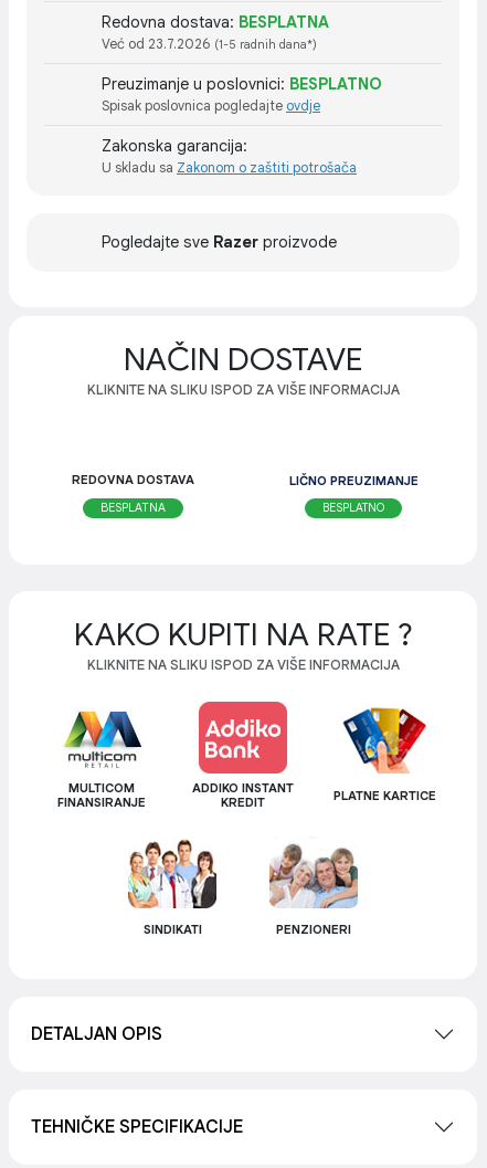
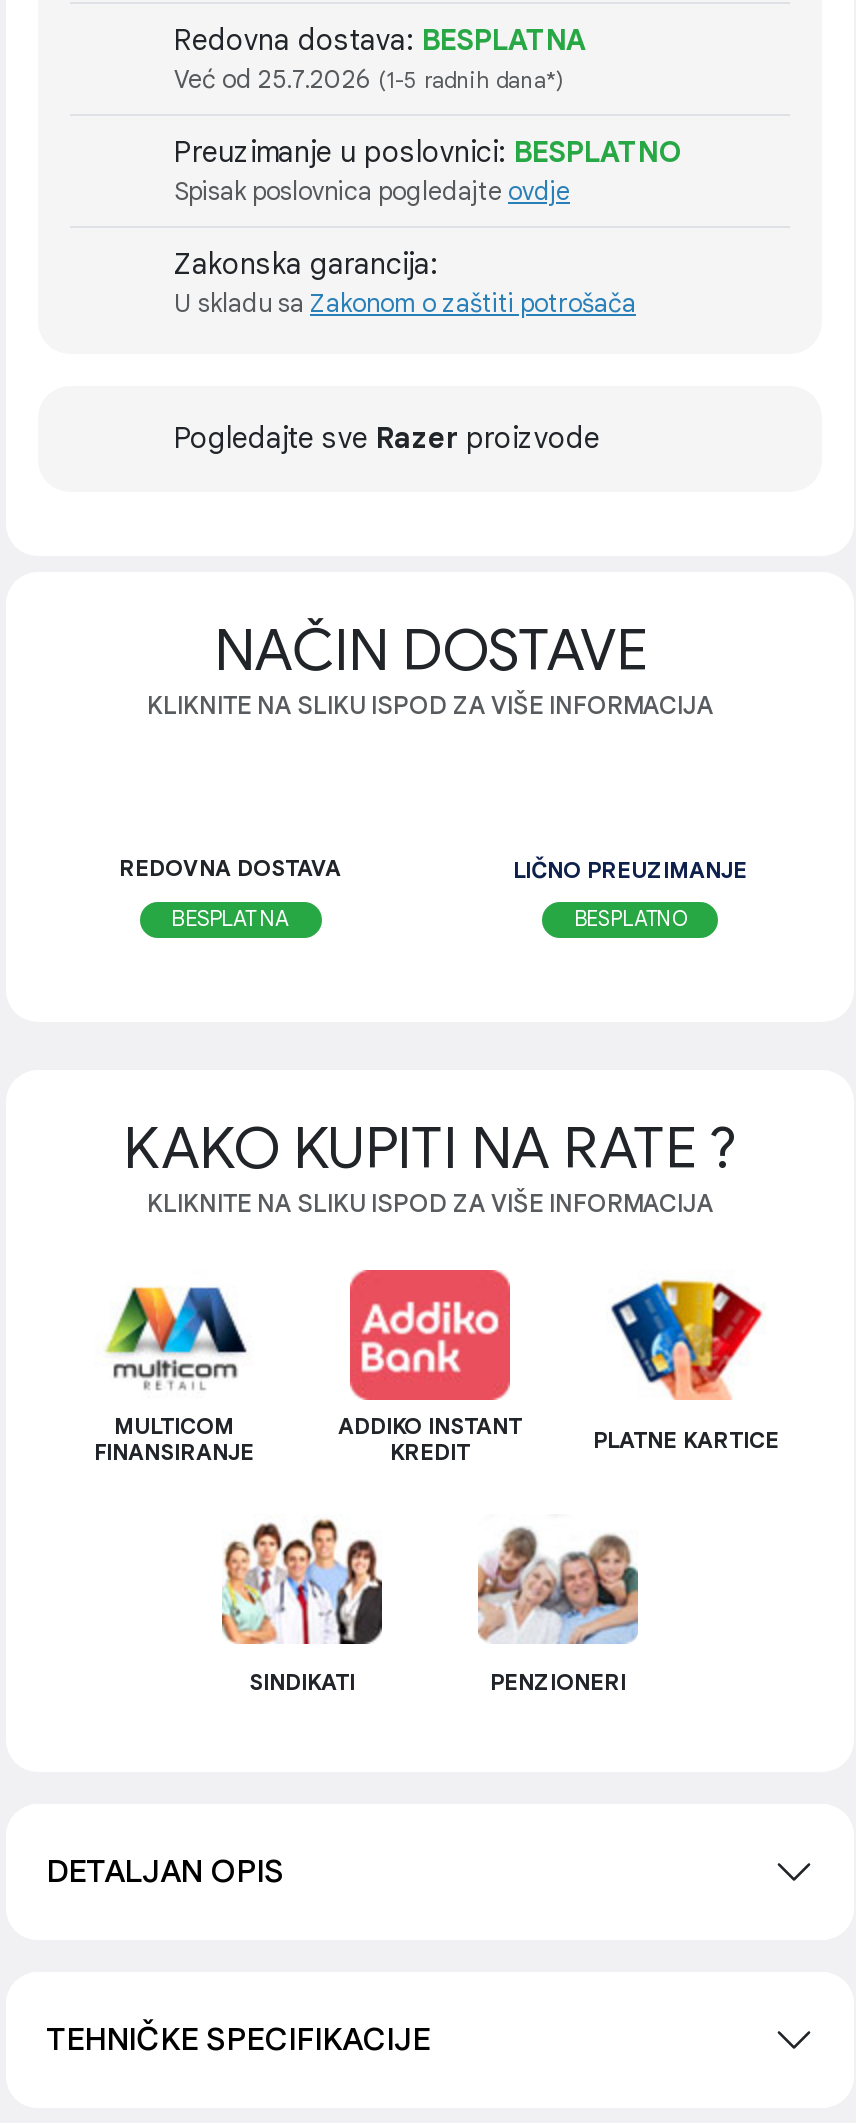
[102,36,317,53] Već od 23.7.2026 (1-5 radnih dana*) -> [174,64,564,96] Već od 25.7.2026 (1-5 radnih dana*)

